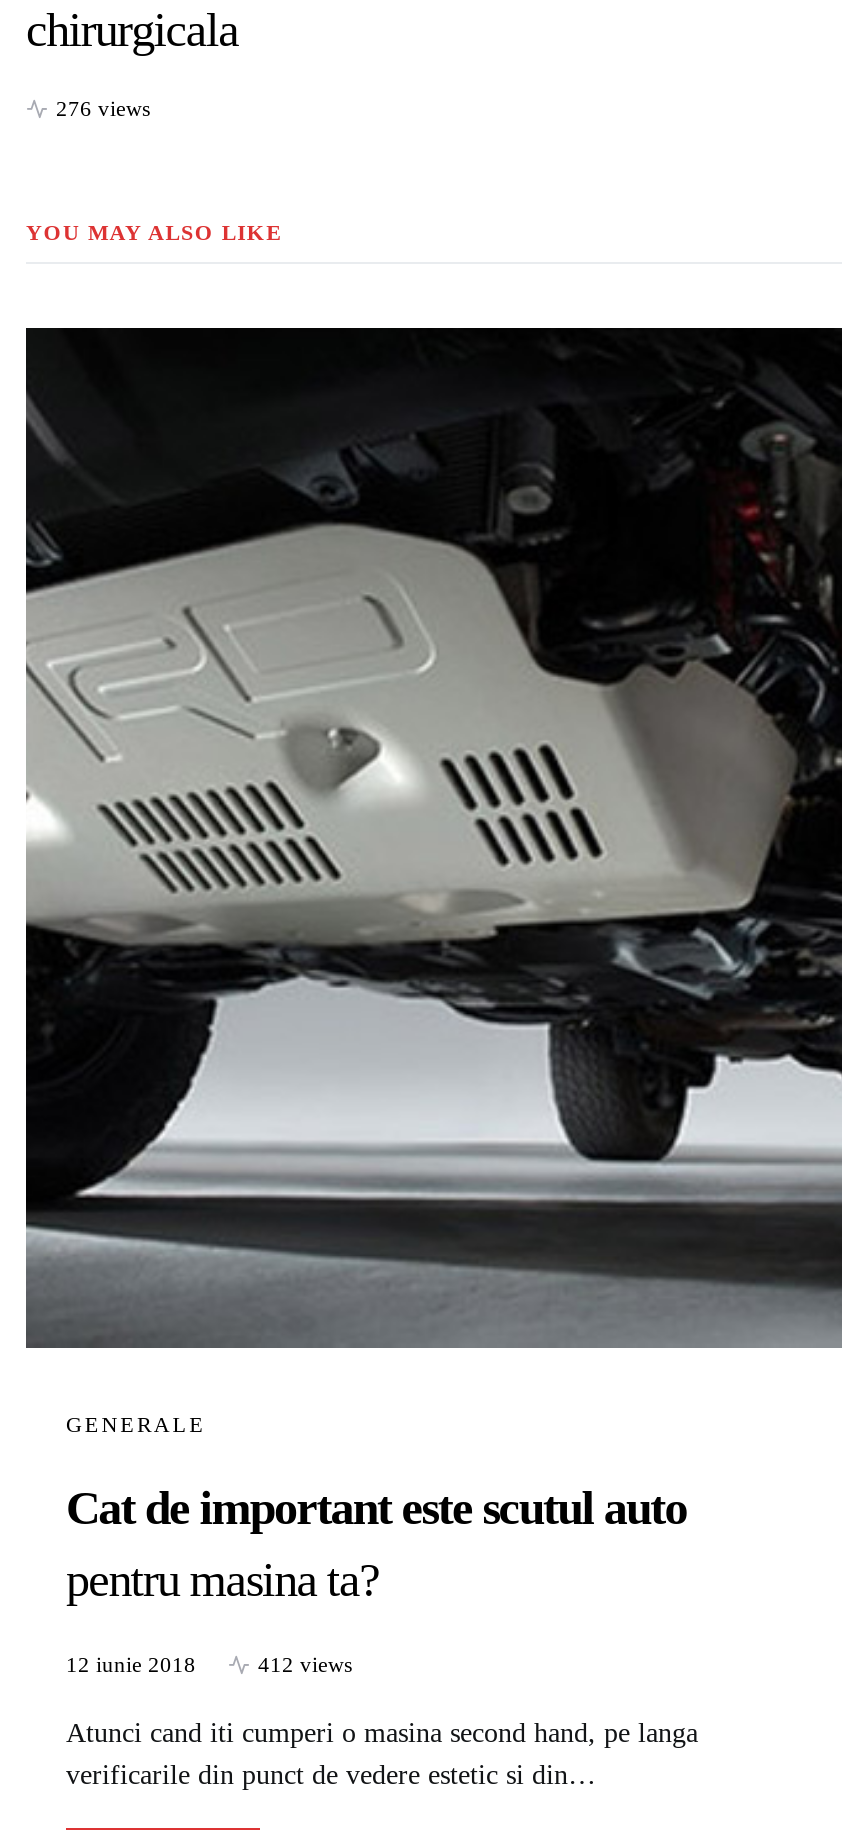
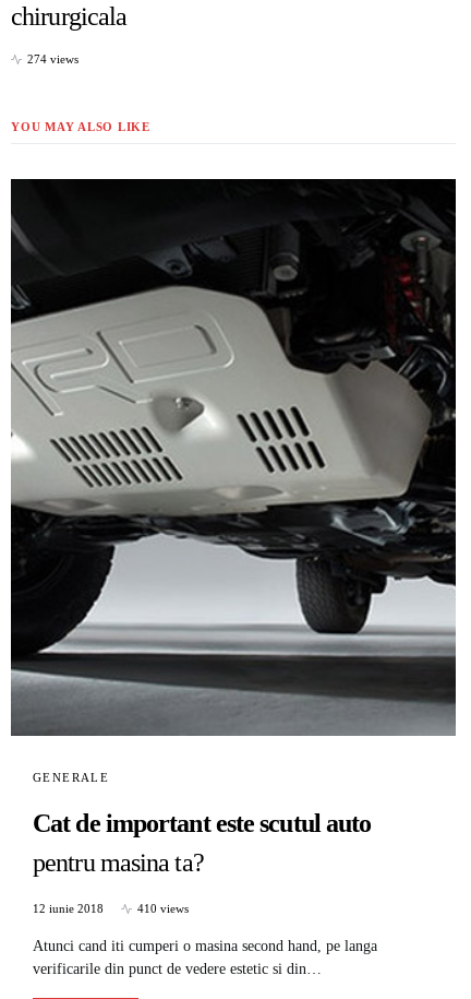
[56,96,150,120] 276 views -> [27,53,78,66] 274 views
[258,1652,352,1676] 412 views -> [137,902,189,915] 410 views

